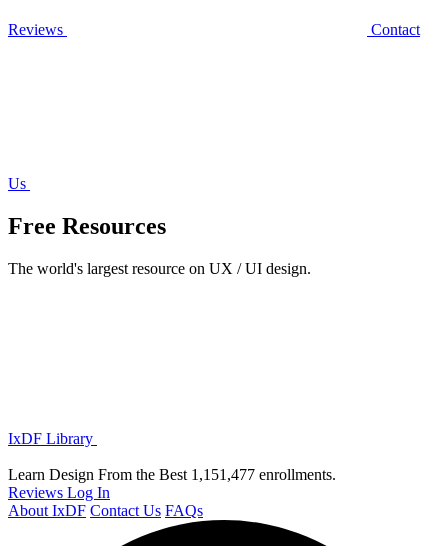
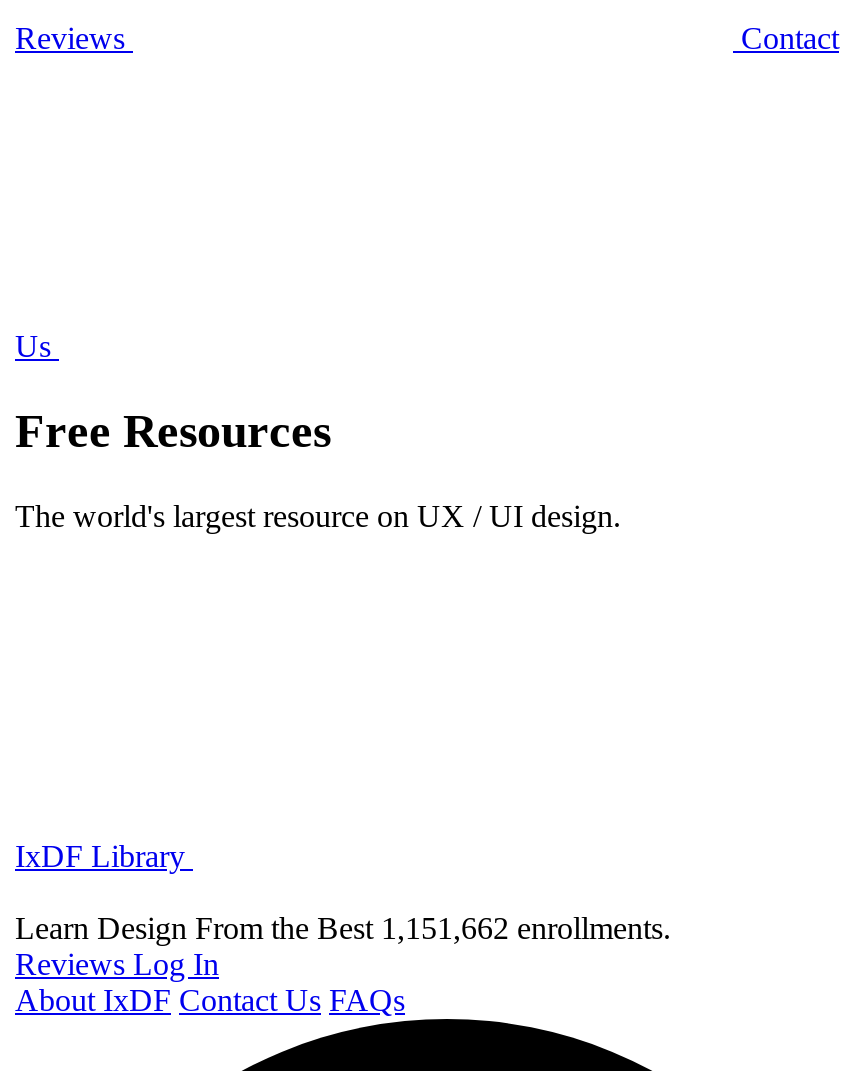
[8,466,336,483] Learn Design From the Best 1,151,477 enrollments. -> [15,910,671,944] Learn Design From the Best 1,151,662 enrollments.

